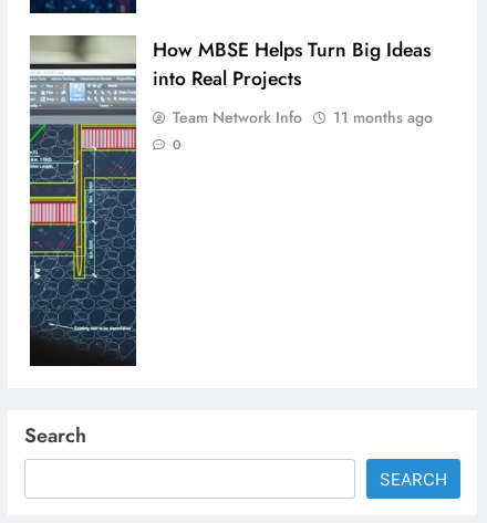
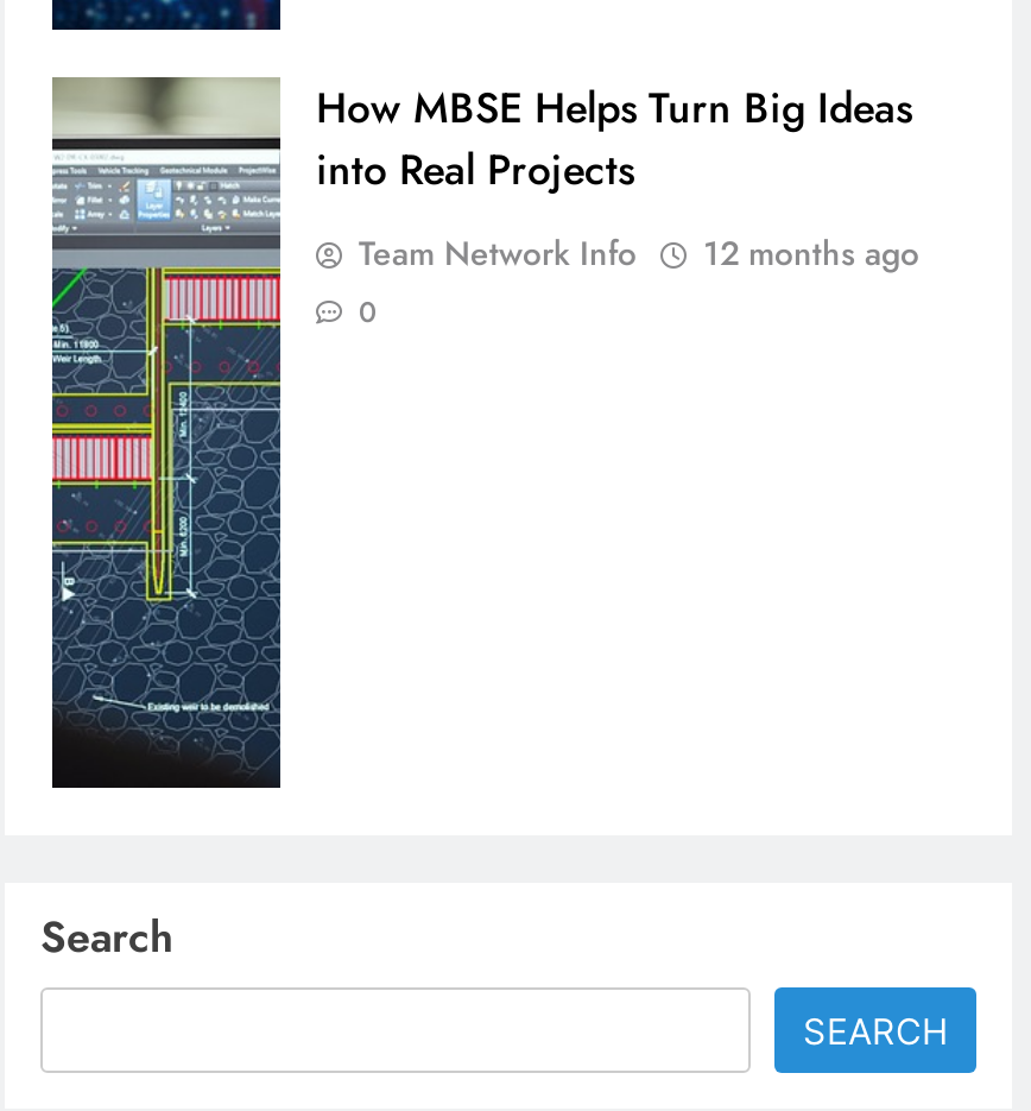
[173,107,433,129] Team Network Info 11 months ago -> [359,229,919,277] Team Network Info 12 months ago

